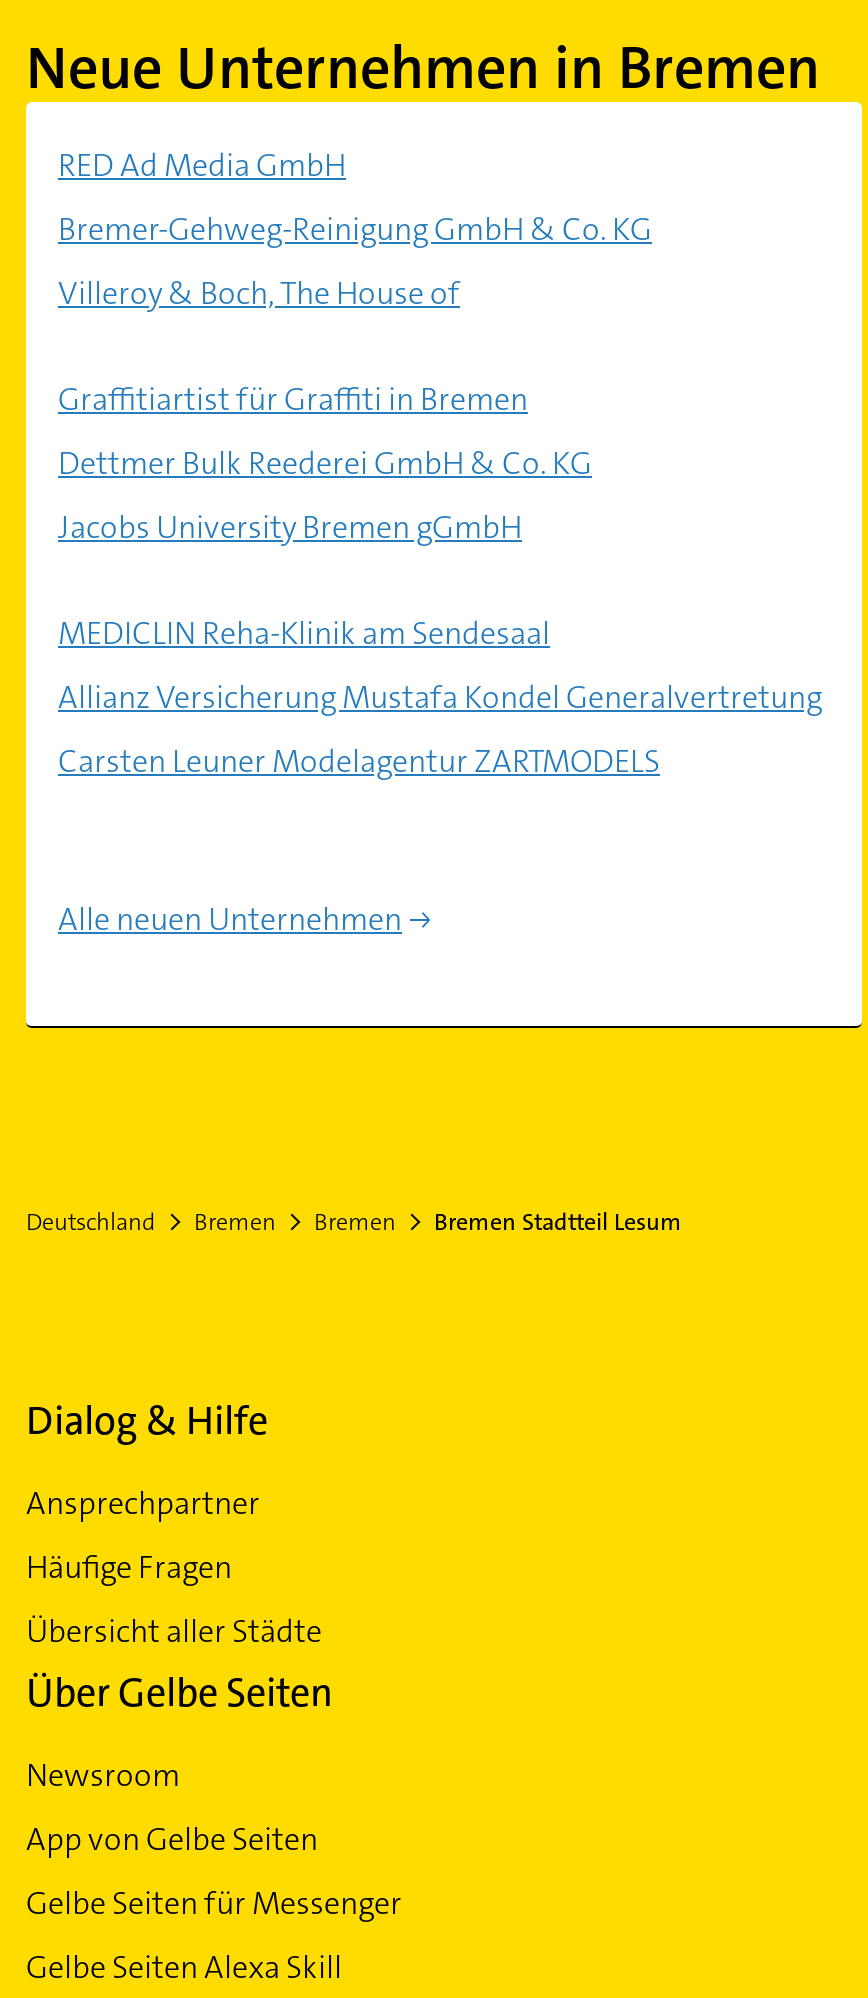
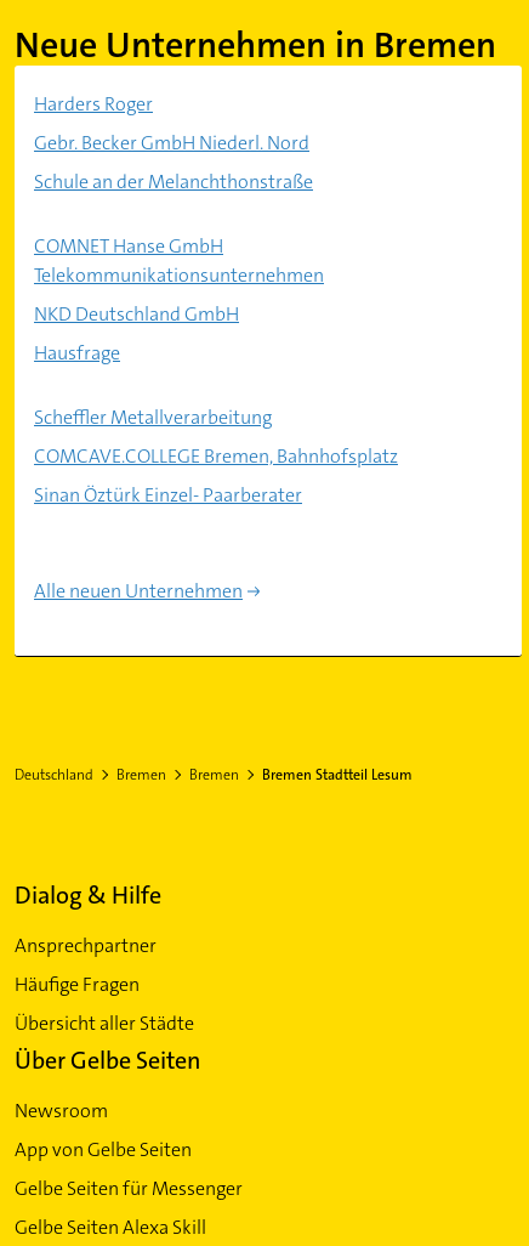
[58,144,346,186] RED Ad Media GmbH -> [34,91,153,117] Harders Roger
[58,208,652,250] Bremer-Gehweg-Reinigung GmbH & Co. KG -> [34,130,309,155] Gebr. Becker GmbH Niederl. Nord
[58,272,460,314] Villeroy & Boch, The House of -> [34,169,313,194] Schule an der Melanchthonstraße
[58,378,528,420] Graffitiartist für Graffiti in Bremen -> [34,233,324,288] COMNET Hanse GmbH | Telekommunikationsunternehmen
[58,442,592,484] Dettmer Bulk Reederei GmbH & Co. KG -> [34,301,239,327] NKD Deutschland GmbH
[58,506,522,548] Jacobs University Bremen gGmbH -> [34,340,120,366] Hausfrage
[58,612,550,654] MEDICLIN Reha-Klinik am Sendesaal -> [34,404,272,430] Scheffler Metallverarbeitung
[58,676,822,718] Allianz Versicherung Mustafa Kondel Generalvertretung -> [34,443,398,469] COMCAVE.COLLEGE Bremen, Bahnhofsplatz
[58,740,660,782] Carsten Leuner Modelagentur ZARTMODELS -> [34,482,302,508] Sinan Öztürk Einzel- Paarberater

